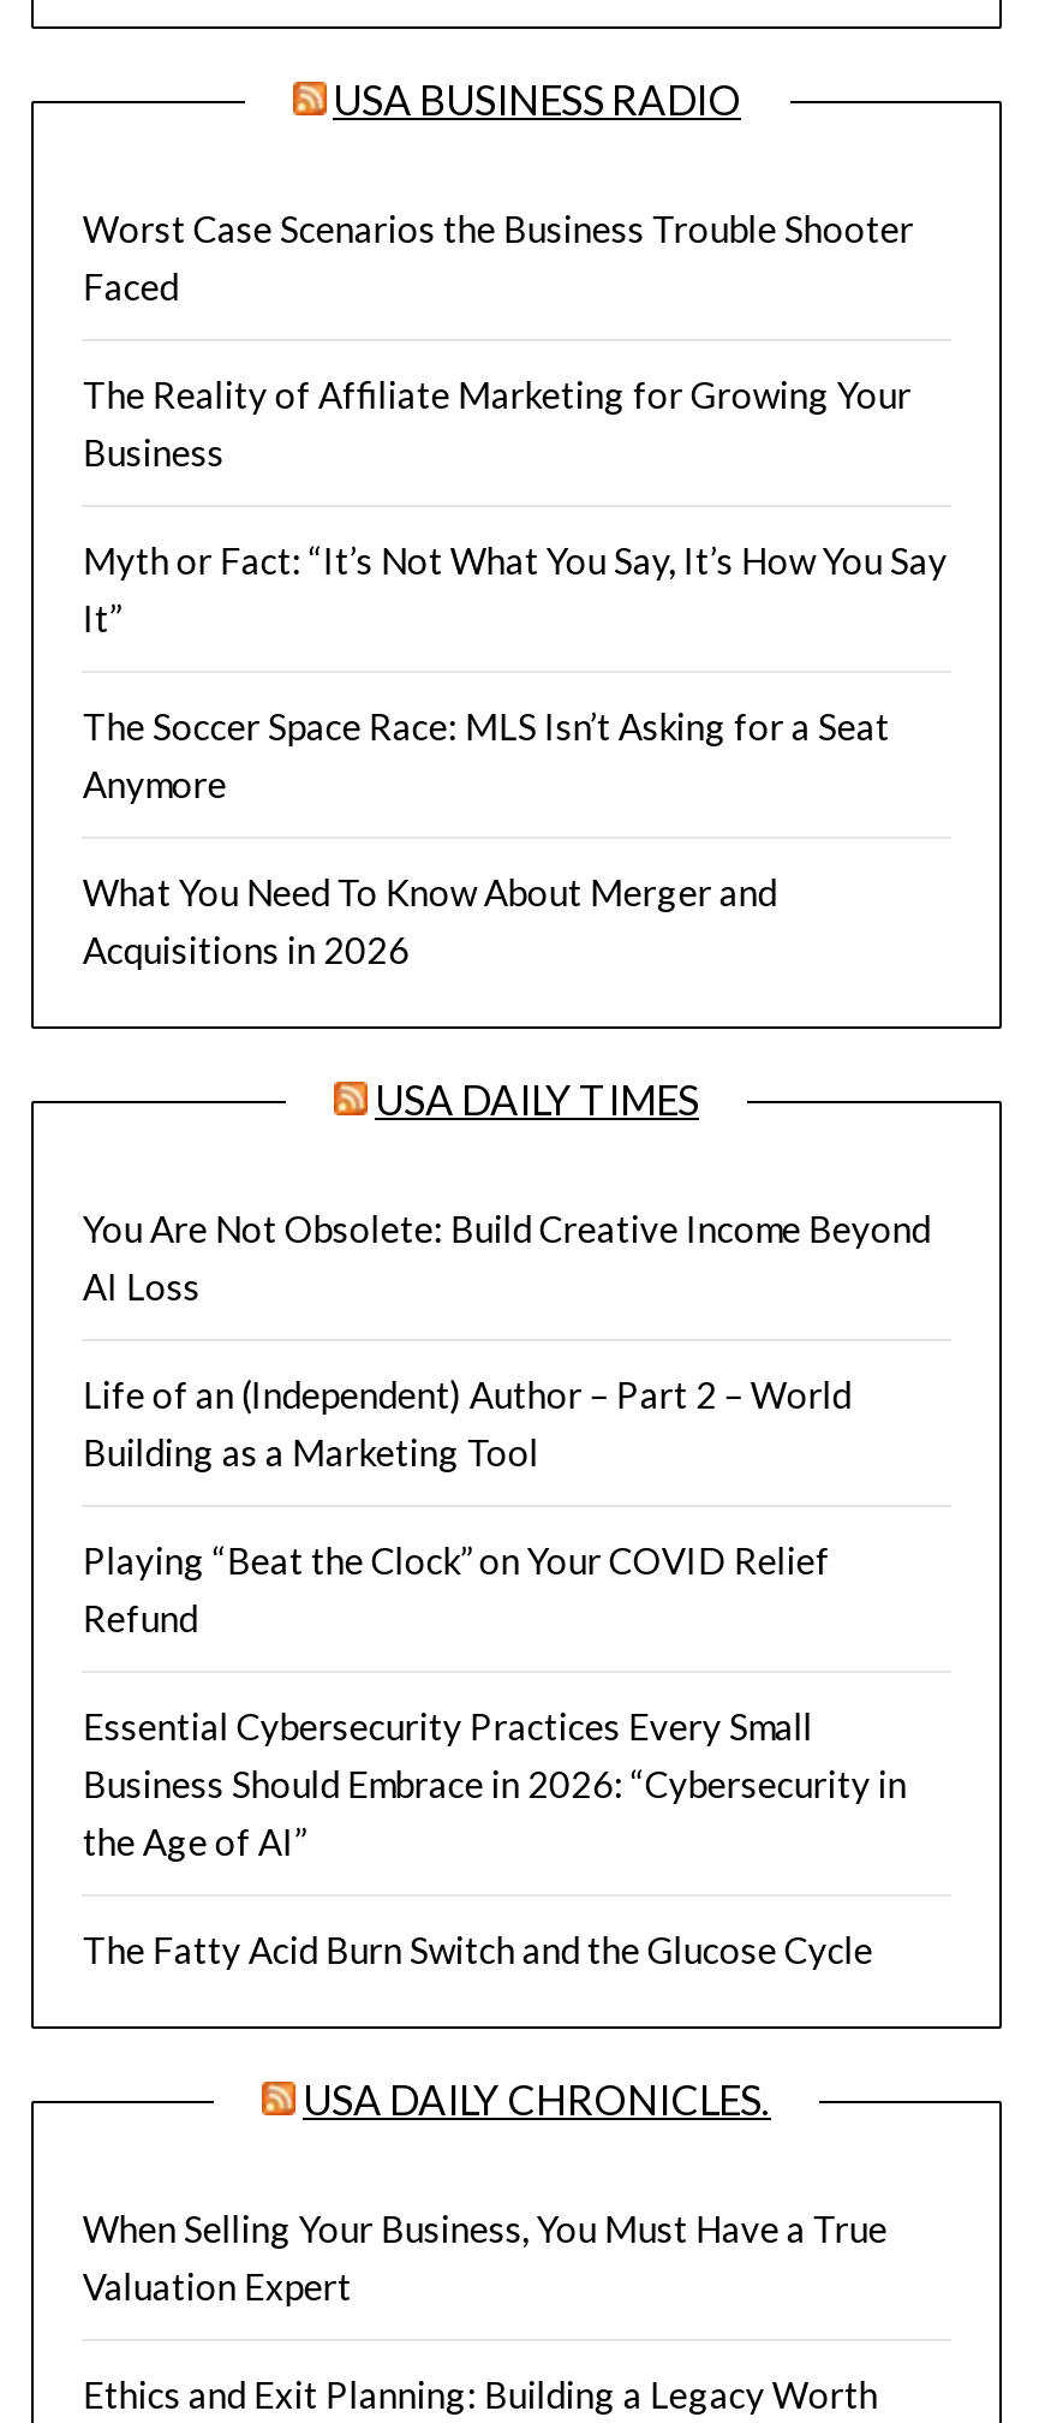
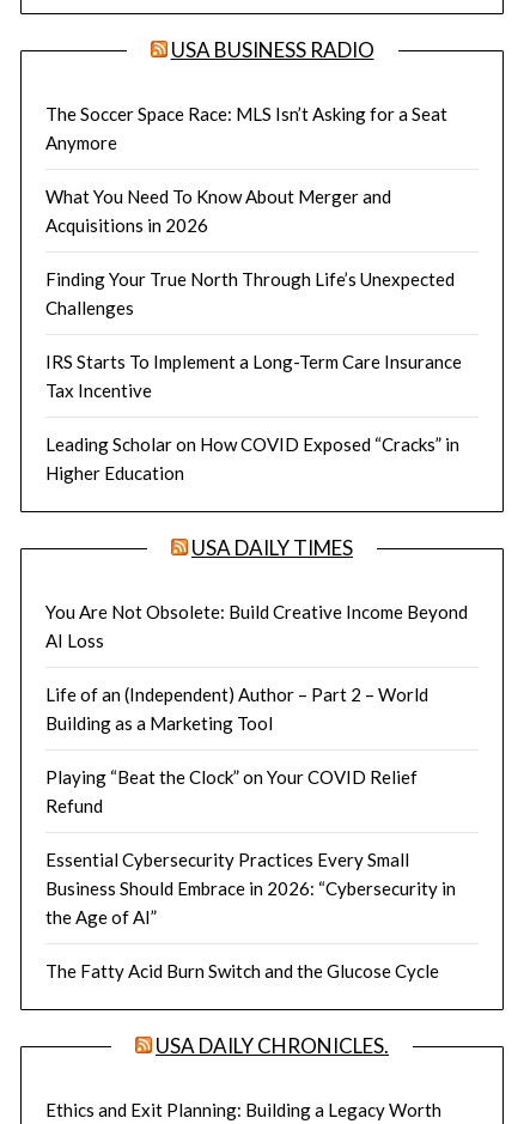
[83,207,947,640] Worst Case Scenarios the Business Trouble Shooter | Faced | The Reality of Affiliate Marketing for Growing Your | Business | Myth or Fact: “It’s Not What You Say, It’s How You Say | It” -> none
moved [83,705,890,972] -> [46,103,448,236]: The Soccer Space Race: MLS Isn’t Asking for a Seat | Anymore | What You Need To Know About Merger and | Acquisitions in 2026
none -> [46,268,462,484] Finding Your True North Through Life’s Unexpected | Challenges | IRS Starts To Implement a Long-Term Care Insurance | Tax Incentive | Leading Scholar on How COVID Exposed “Cracks” in | Higher Education
[83,2207,887,2308] When Selling Your Business, You Must Have a True | Valuation Expert -> none

